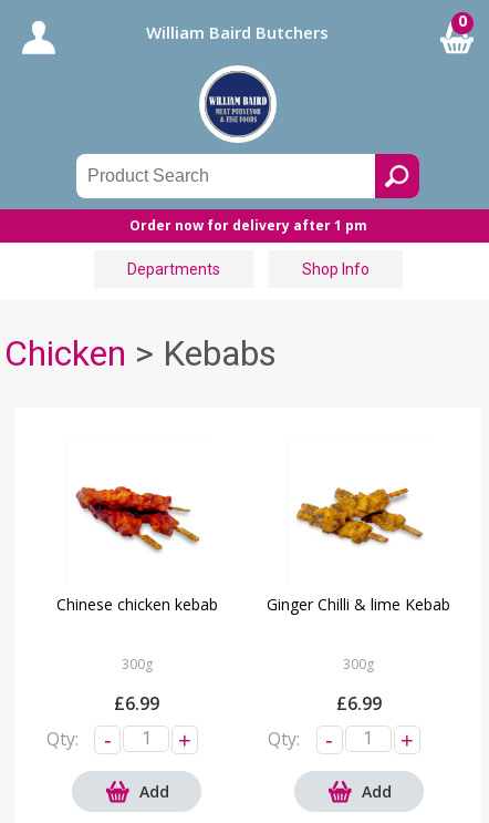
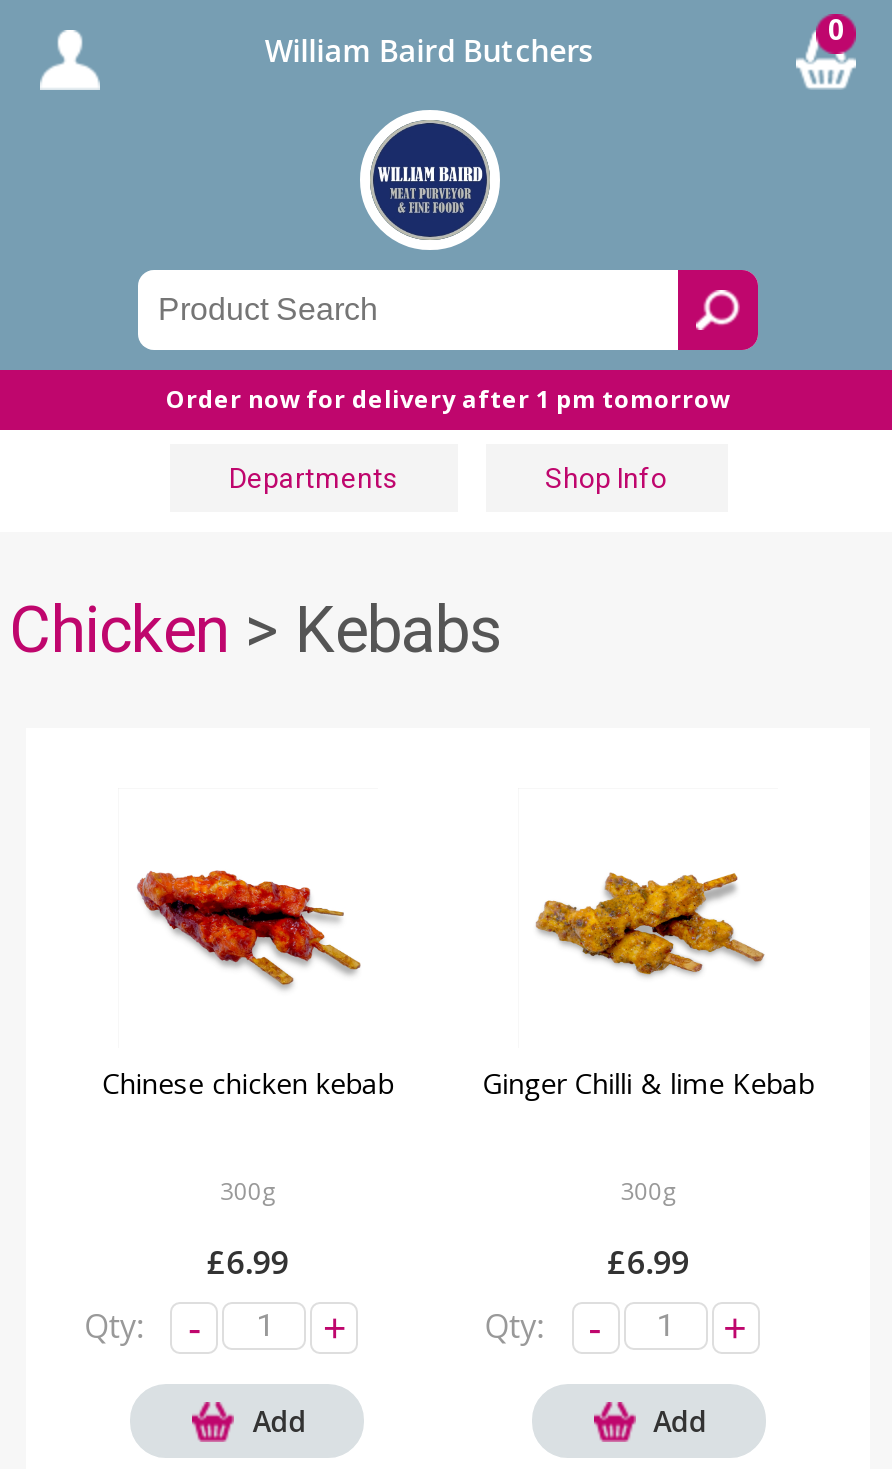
[129,216,367,235] Order now for delivery after 1 pm -> [166,382,730,416] Order now for delivery after 1 pm tomorrow

